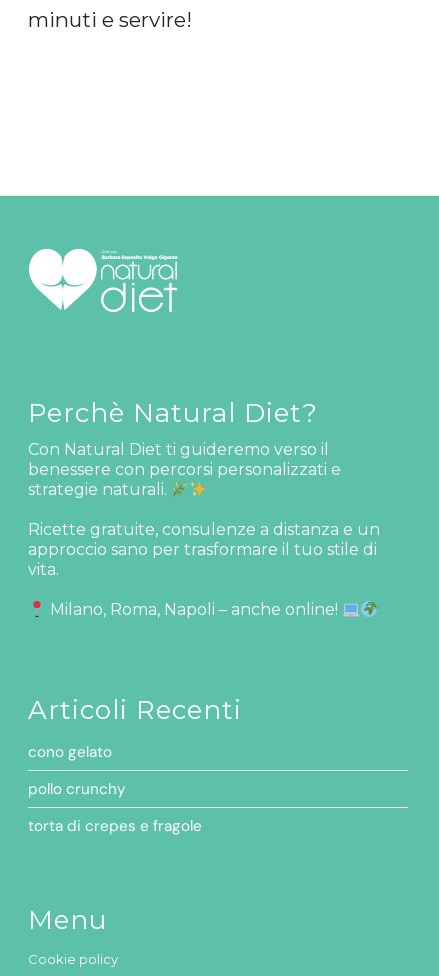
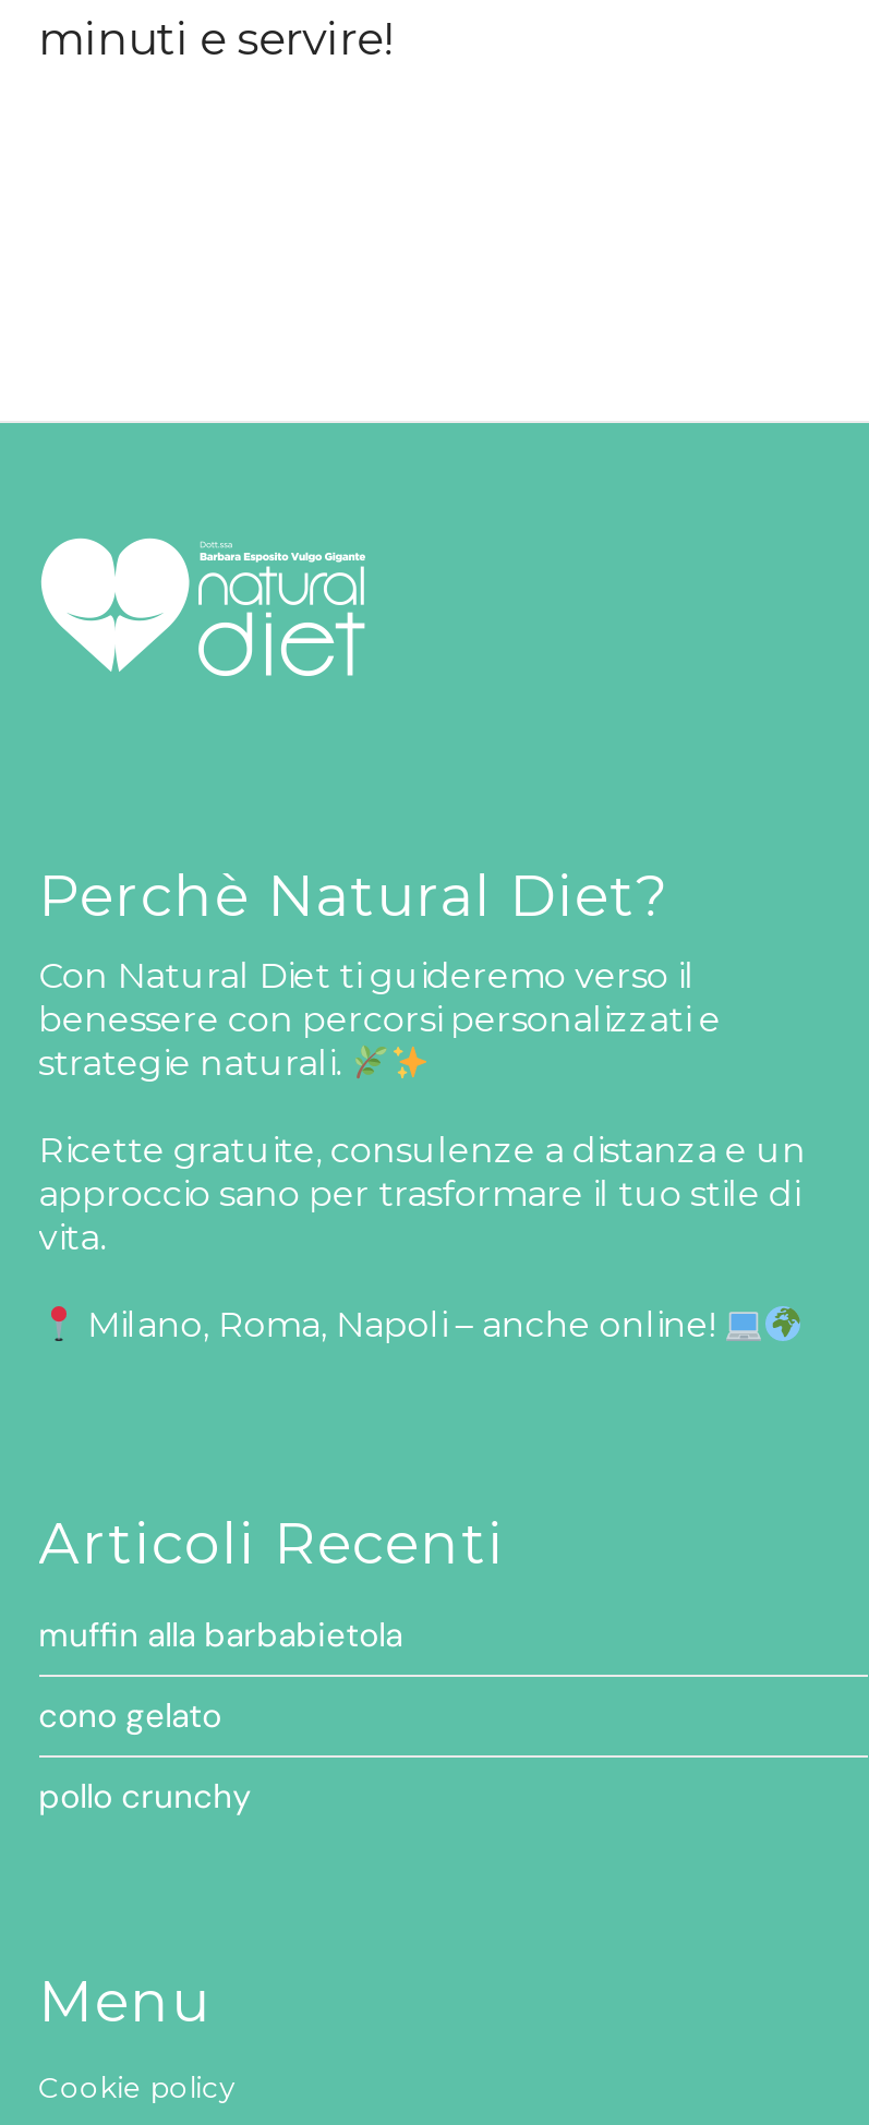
none -> [38,1614,403,1657] muffin alla barbabietola
moved [28,742,126,799] -> [38,1695,252,1819]: cono gelato | pollo crunchy
[28,816,202,836] torta di crepes e fragole -> none

